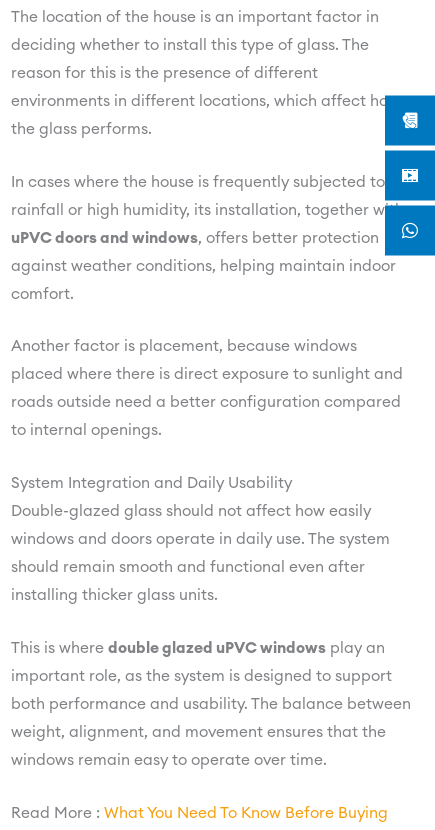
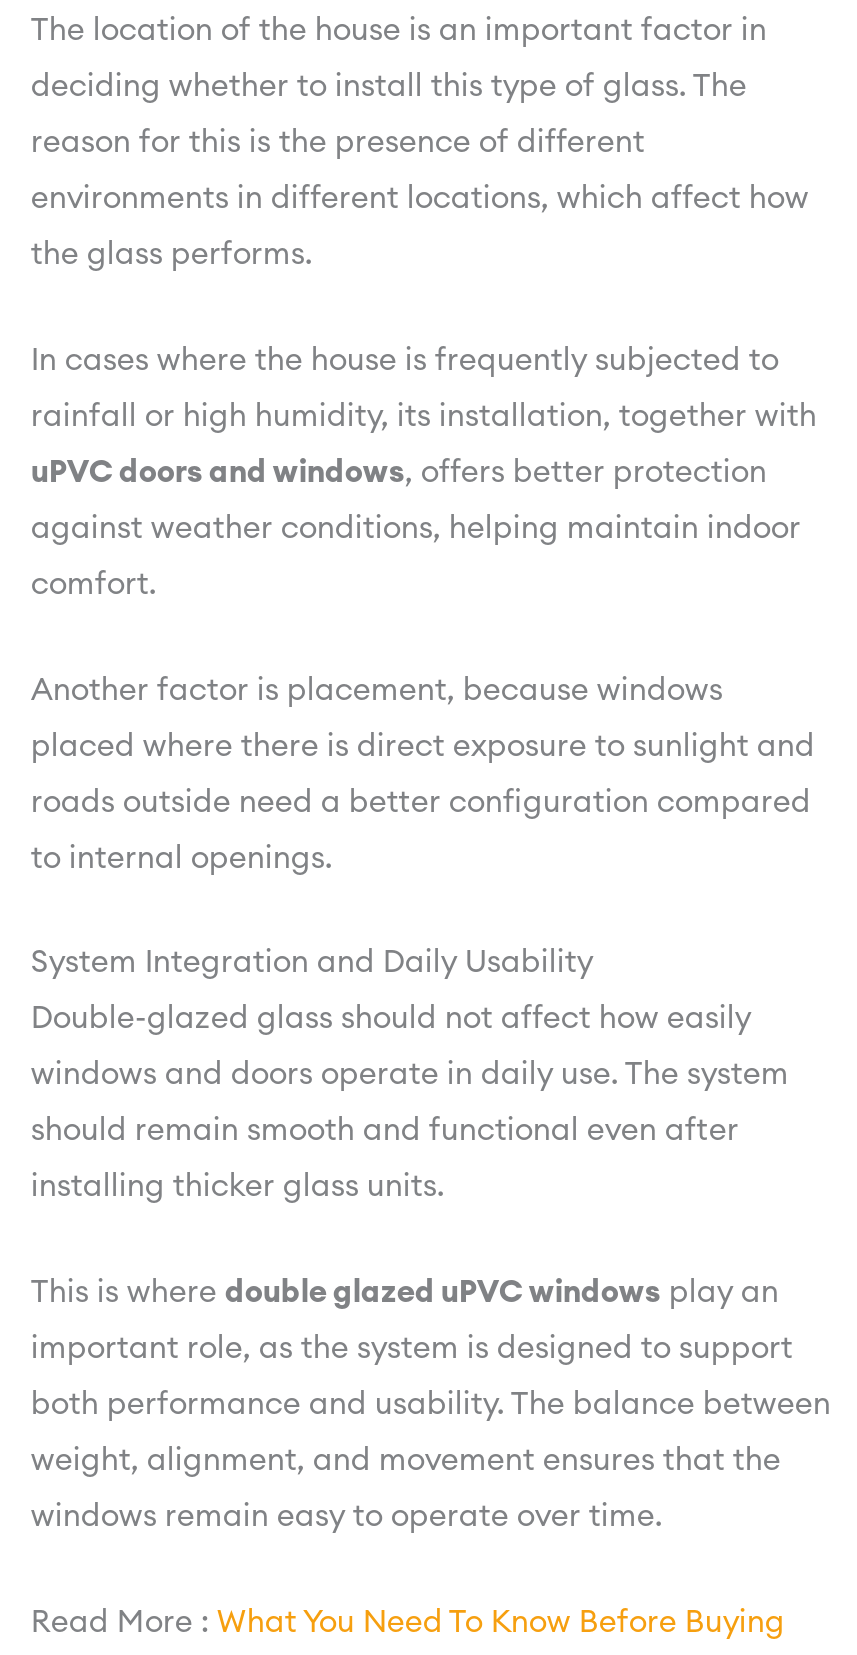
[384,94,432,257] [image] -> none

